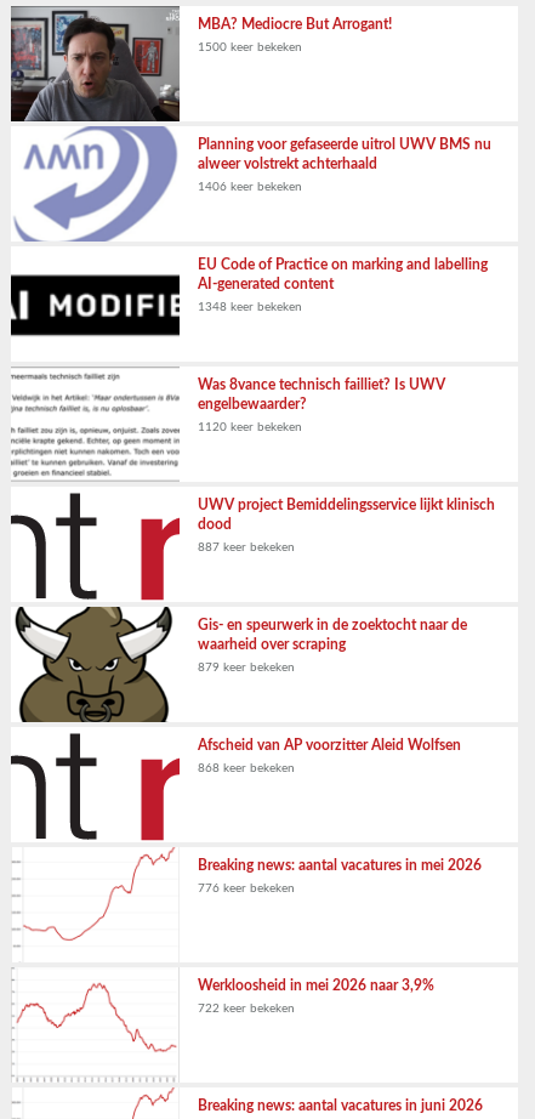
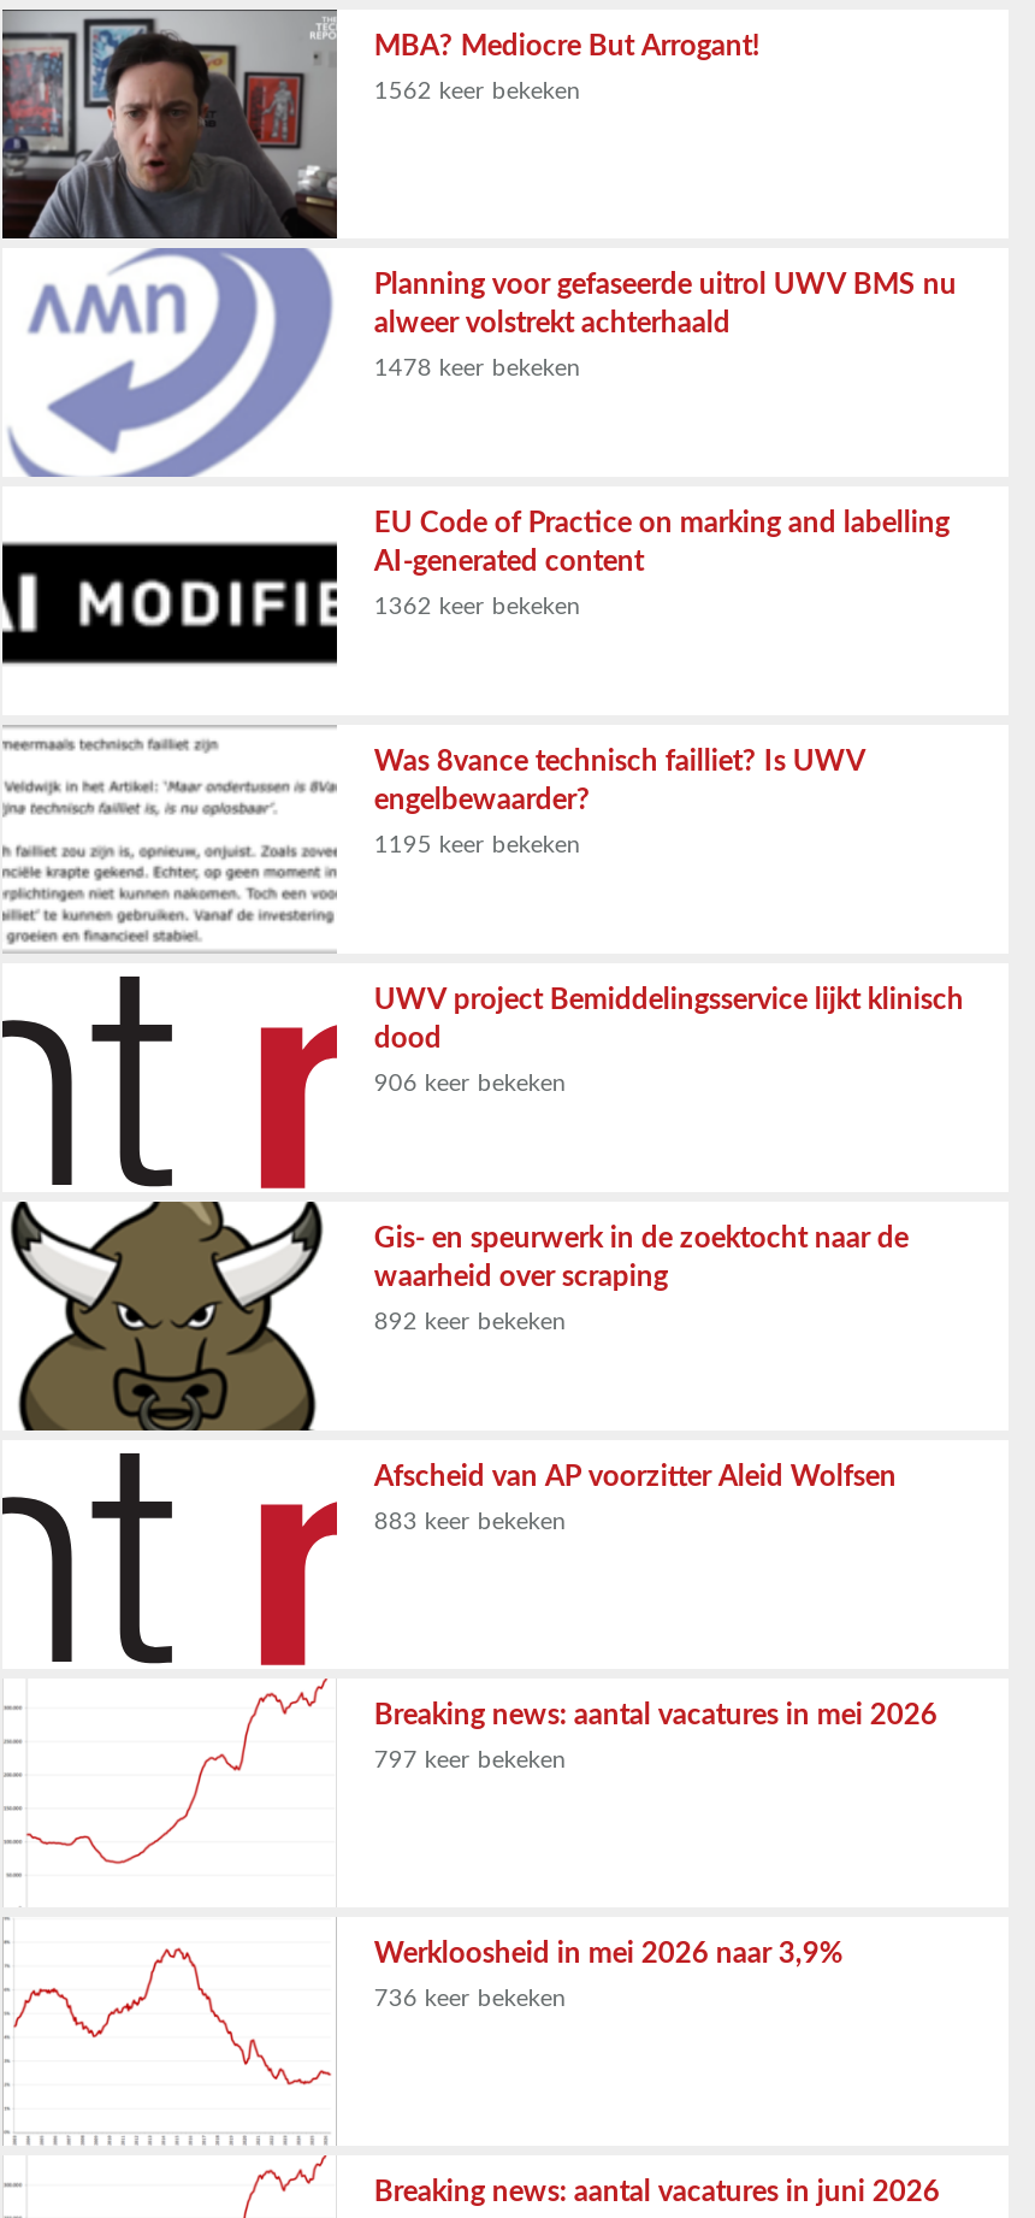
[198,41,302,53] 1500 keer bekeken -> [374,79,581,103] 1562 keer bekeken
[198,181,302,193] 1406 keer bekeken -> [374,356,581,380] 1478 keer bekeken
[198,301,302,313] 1348 keer bekeken -> [374,595,581,619] 1362 keer bekeken
[198,421,302,433] 1120 keer bekeken -> [374,833,581,857] 1195 keer bekeken
[198,541,295,553] 887 keer bekeken -> [374,1071,566,1096] 906 keer bekeken
[198,661,295,673] 879 keer bekeken -> [374,1310,566,1334] 892 keer bekeken
[198,762,295,774] 868 keer bekeken -> [374,1510,566,1534] 883 keer bekeken
[198,882,295,894] 776 keer bekeken -> [374,1748,566,1772] 797 keer bekeken
[198,1002,295,1015] 722 keer bekeken -> [374,1987,566,2011] 736 keer bekeken

